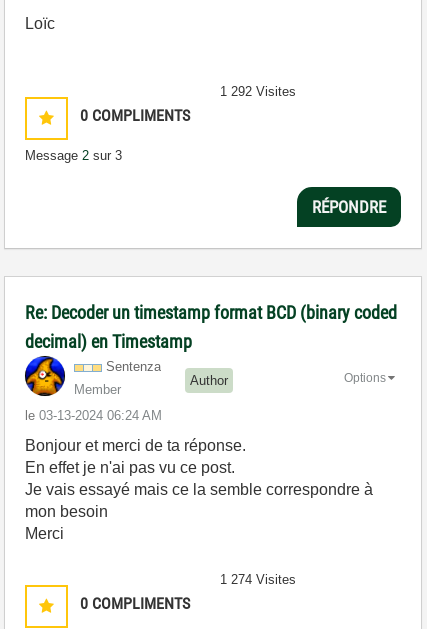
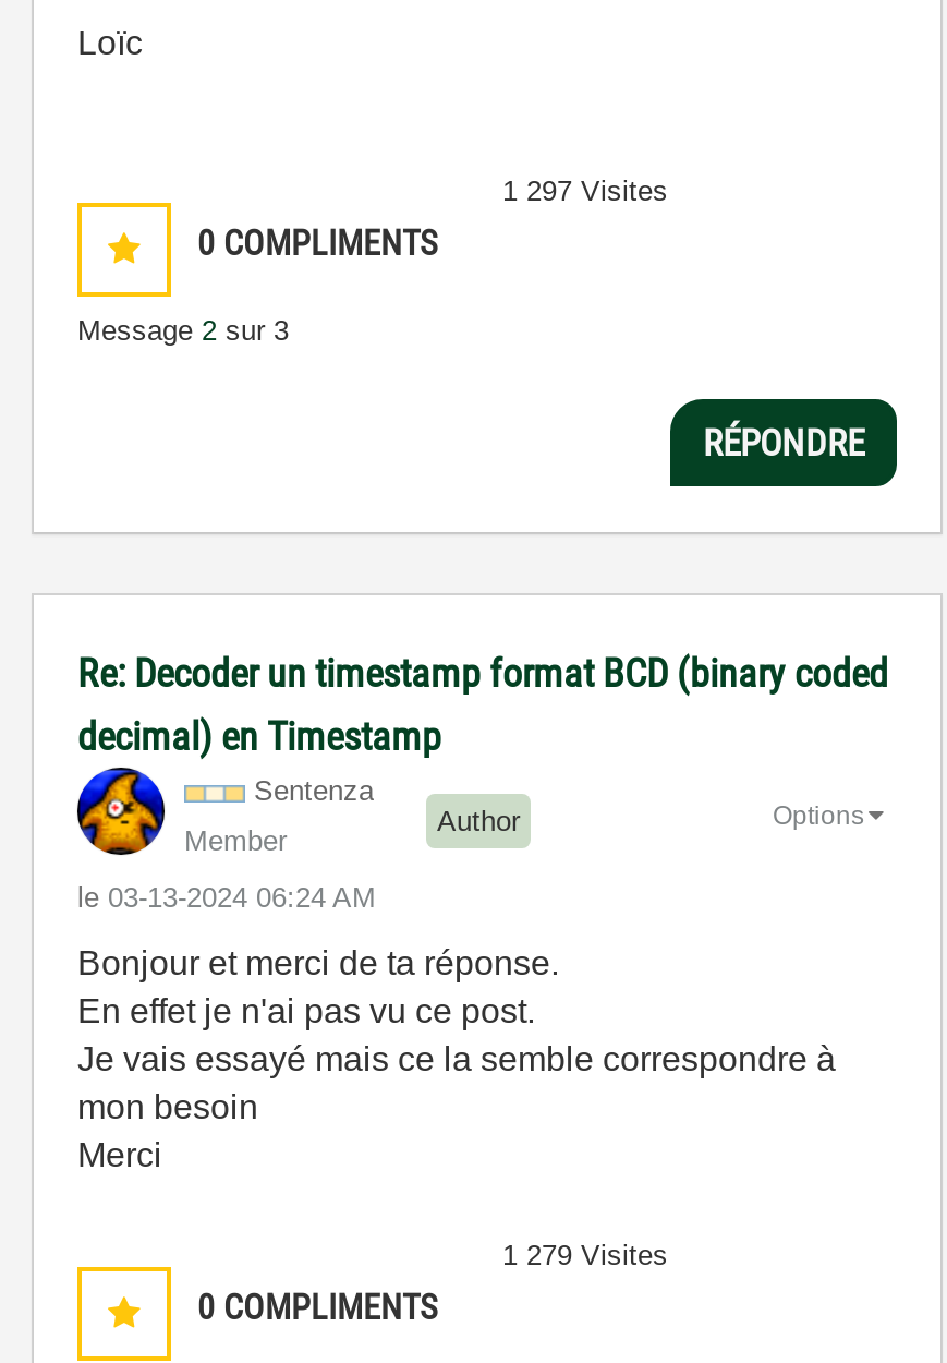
[220,84,296,99] 1 292 Visites -> [502,174,668,207] 1 297 Visites
[220,572,296,587] 1 274 Visites -> [502,1239,668,1271] 1 279 Visites

